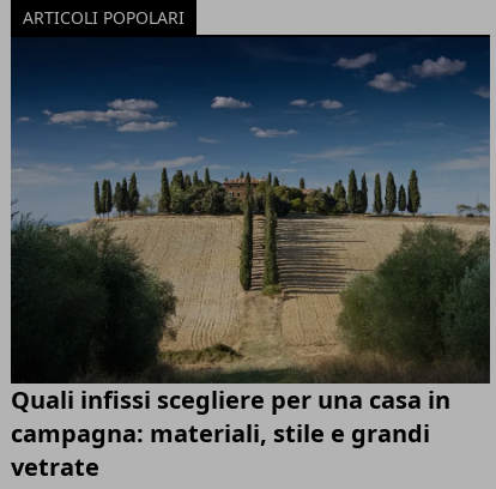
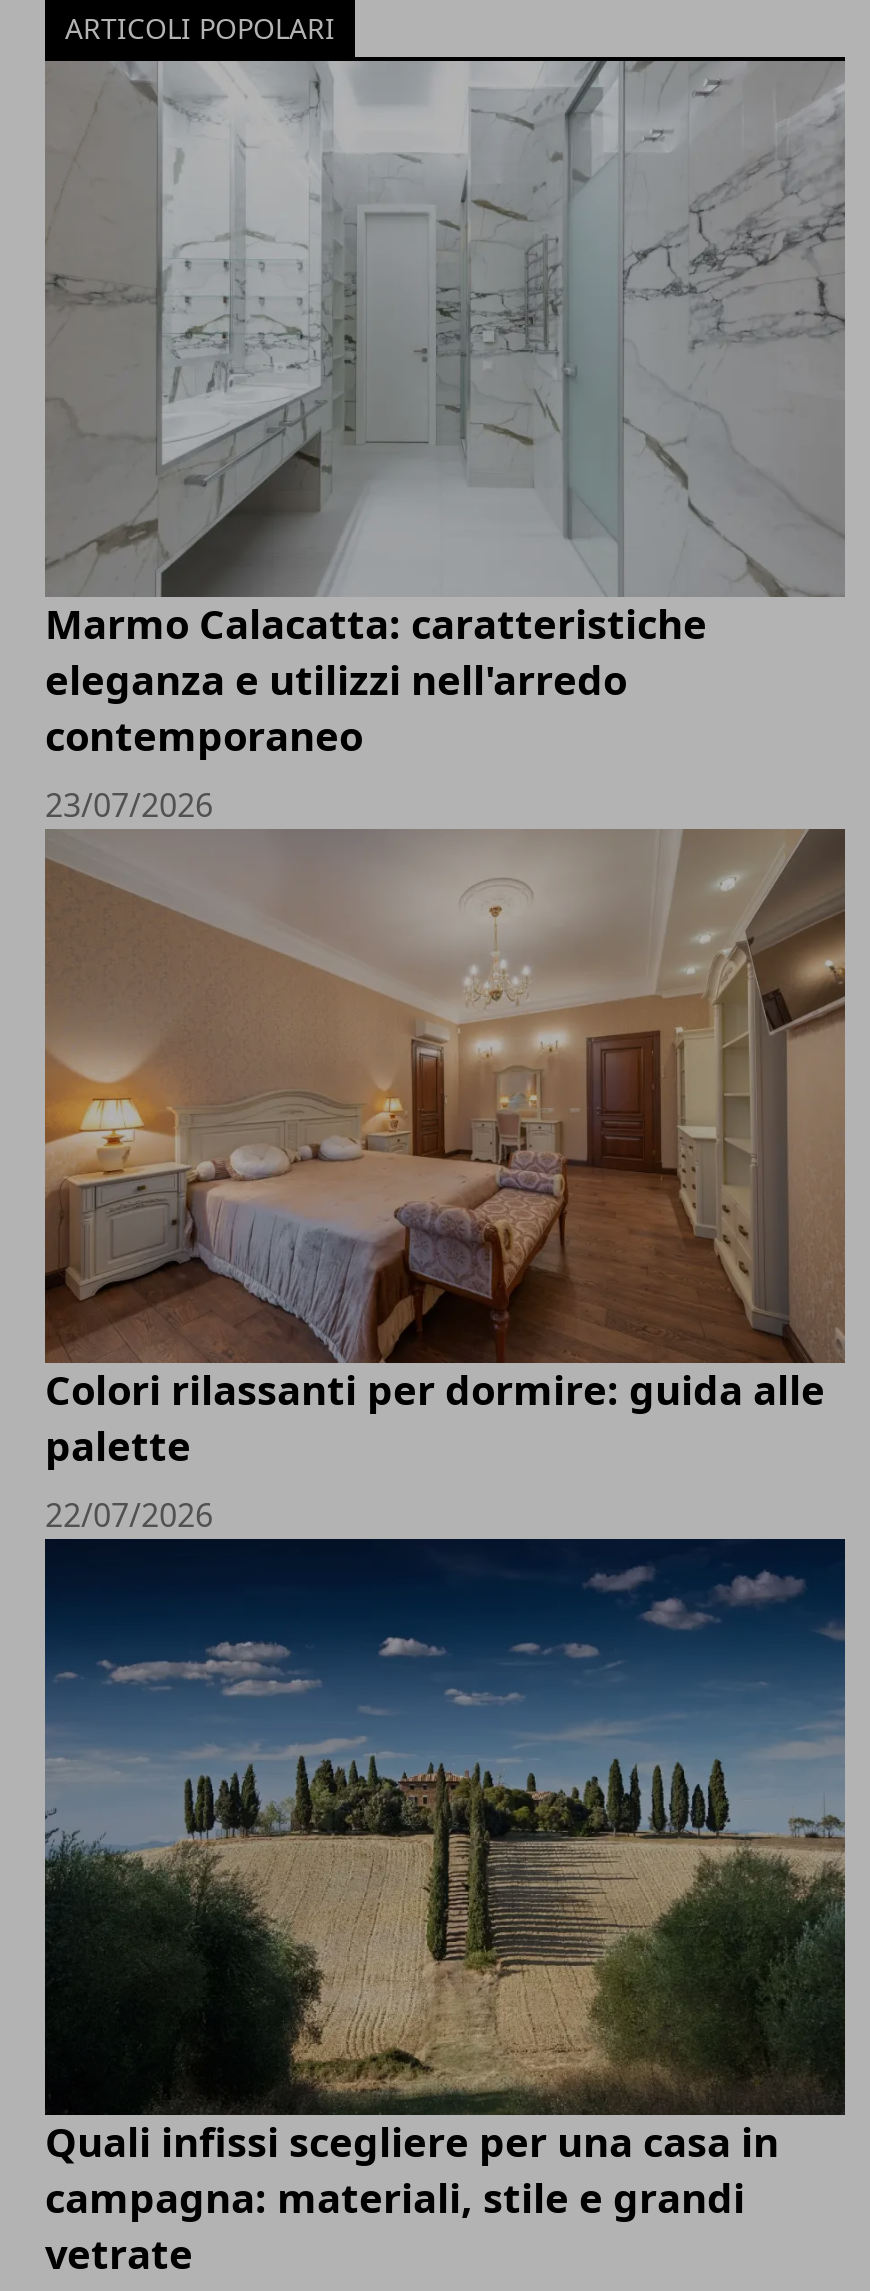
none -> [43,827,847,1536] [image] | Colori rilassanti per dormire: guida alle | palette | 22/07/2026
none -> [45,59,845,826] [image] | Marmo Calacatta: caratteristiche | eleganza e utilizzi nell'arredo | contemporaneo | 23/07/2026

